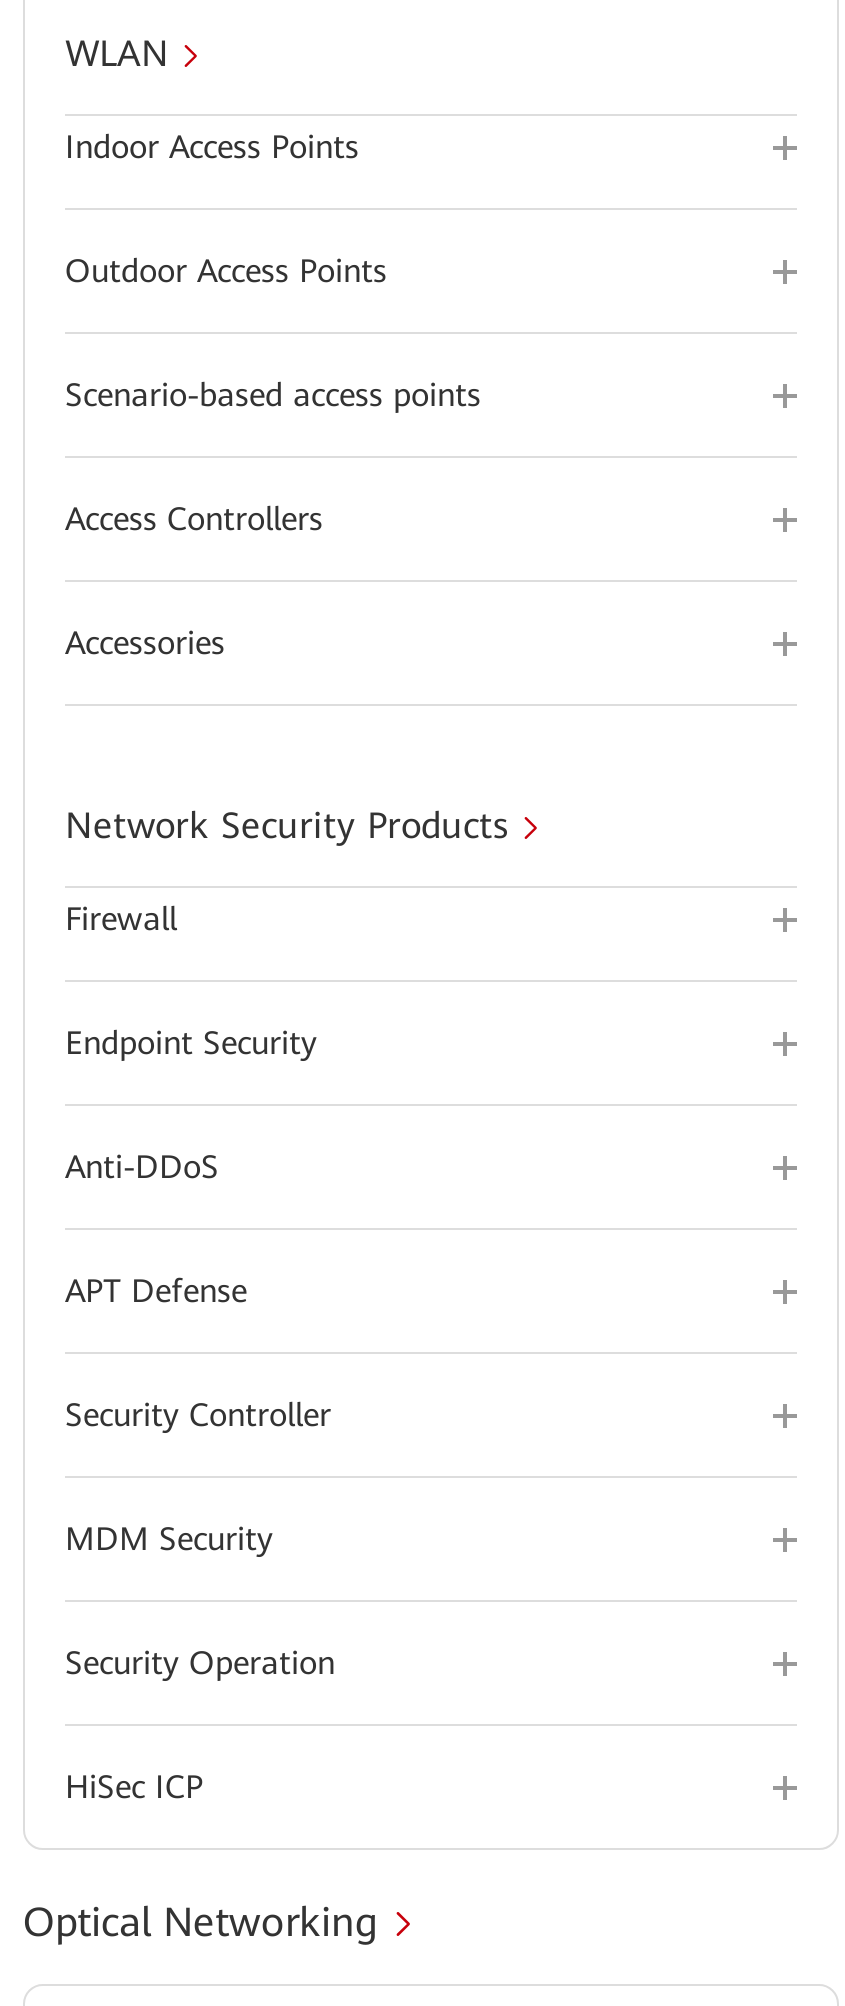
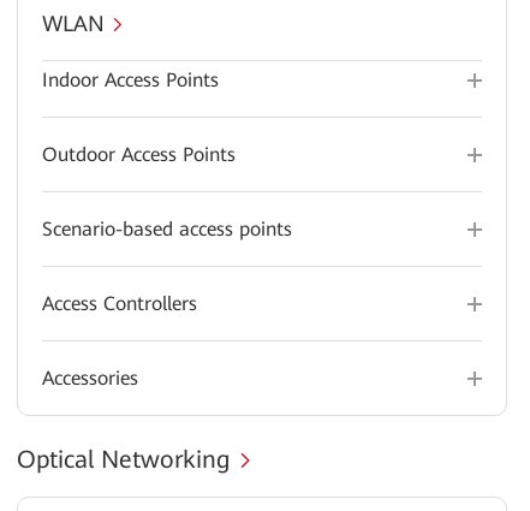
[65,804,509,1806] Network Security Products | Firewall | Endpoint Security | Anti-DDoS | APT Defense | Security Controller | MDM Security | Security Operation | HiSec ICP -> none

